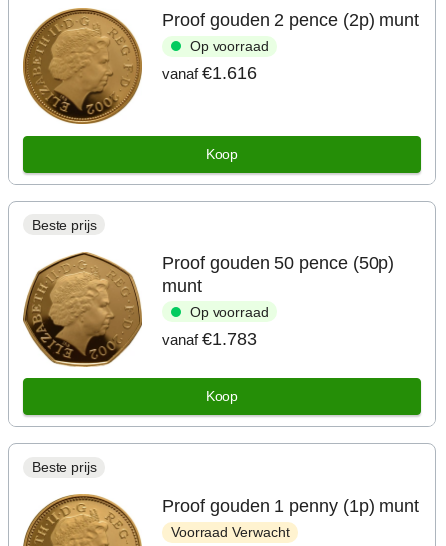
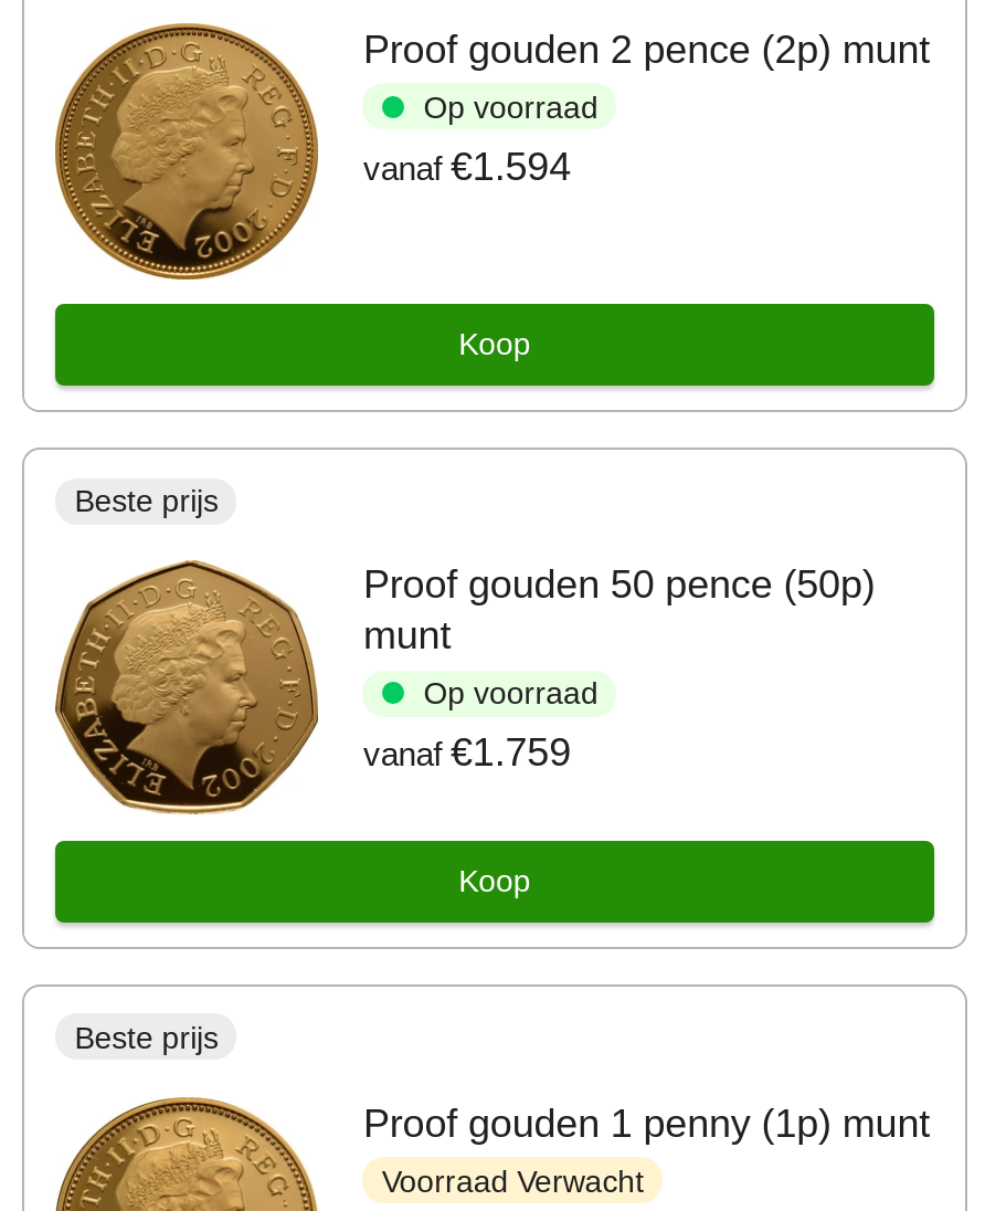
[162,63,256,83] vanaf €1.616 -> [363,144,571,189] vanaf €1.594
[162,329,256,349] vanaf €1.783 -> [363,731,571,775] vanaf €1.759

